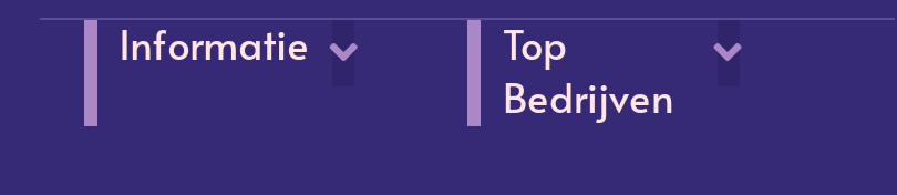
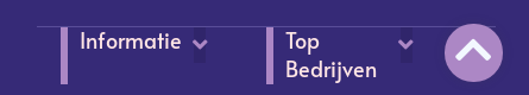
none -> [443,23,504,83] [image]

